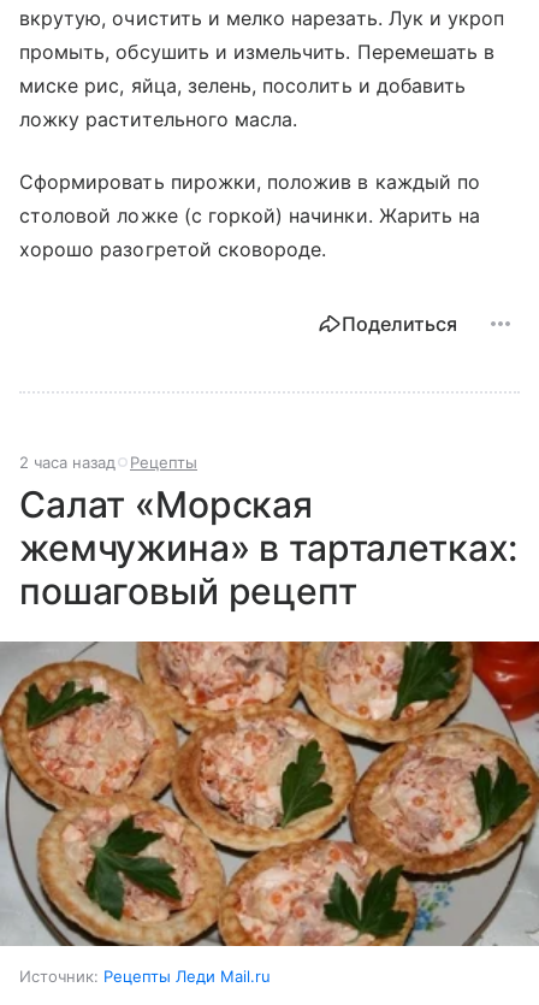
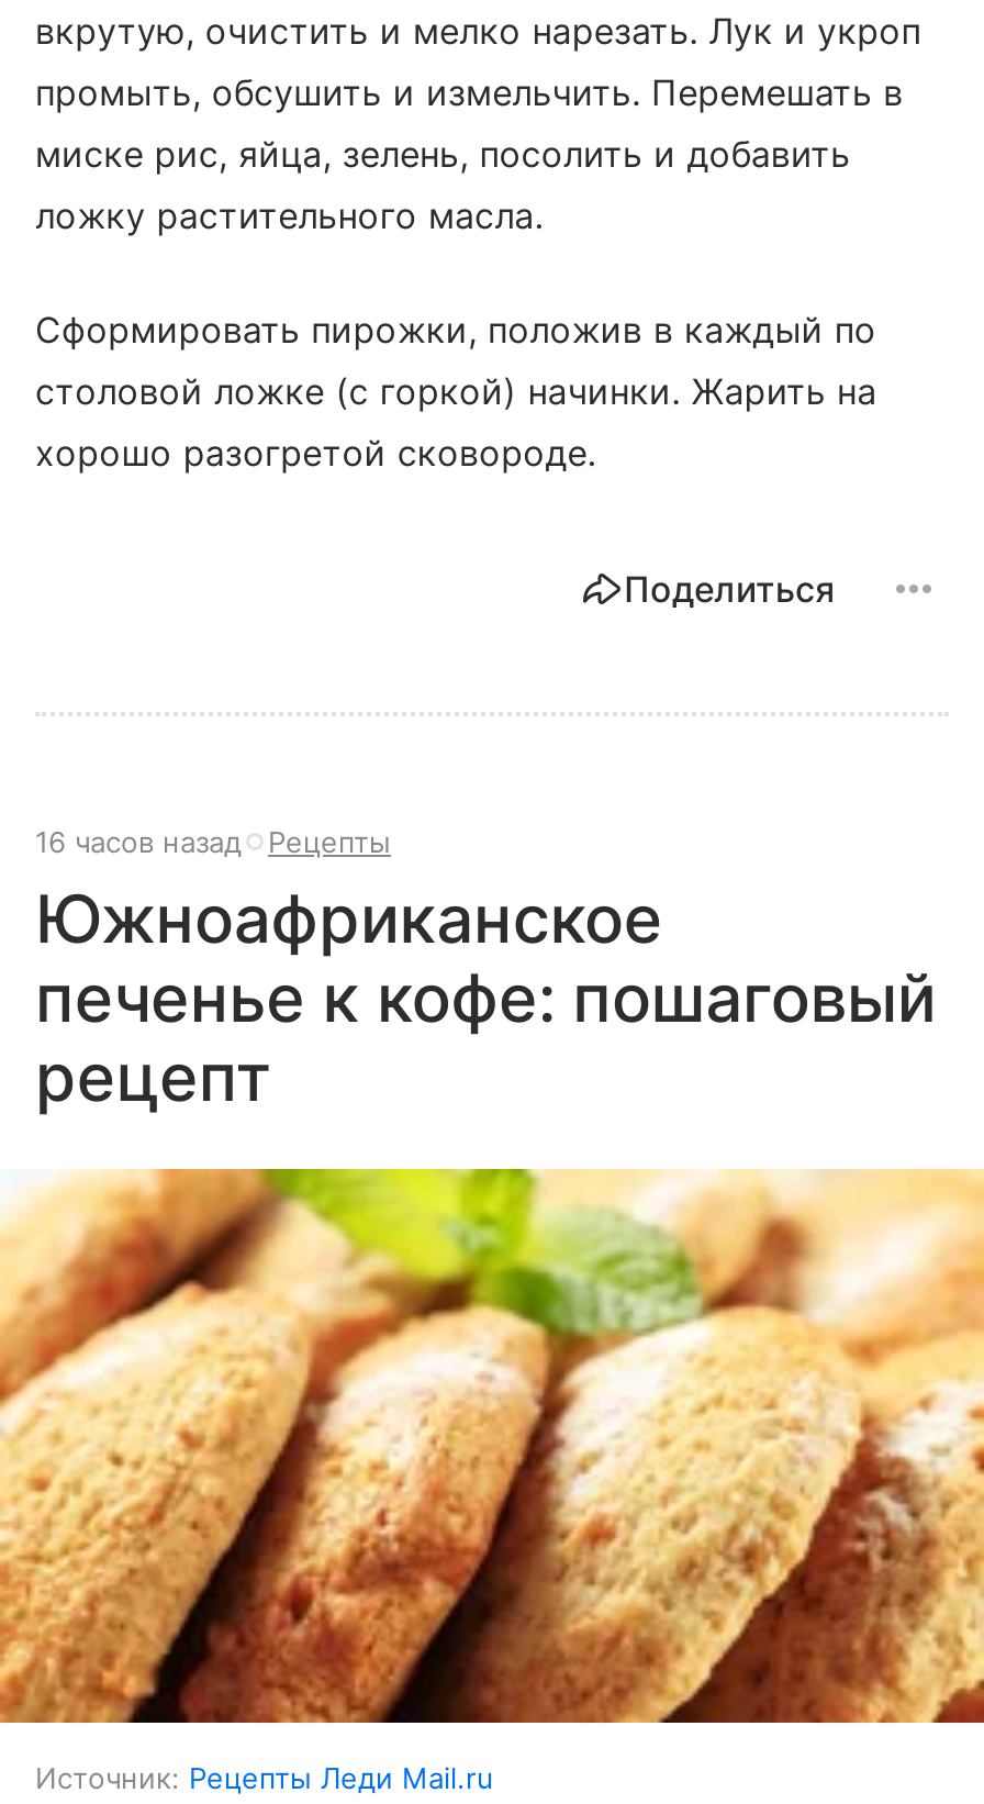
[19,453,197,472] 2 часа назад Рецепты -> [35,825,391,860] 16 часов назад Рецепты
[19,483,518,613] Салат «Морская | жемчужина» в тарталетках: | пошаговый рецепт -> [35,880,936,1117] Южноафриканское | печенье к кофе: пошаговый | рецепт
[4,640,535,947] [image] -> [7,1167,977,1725] [image]

